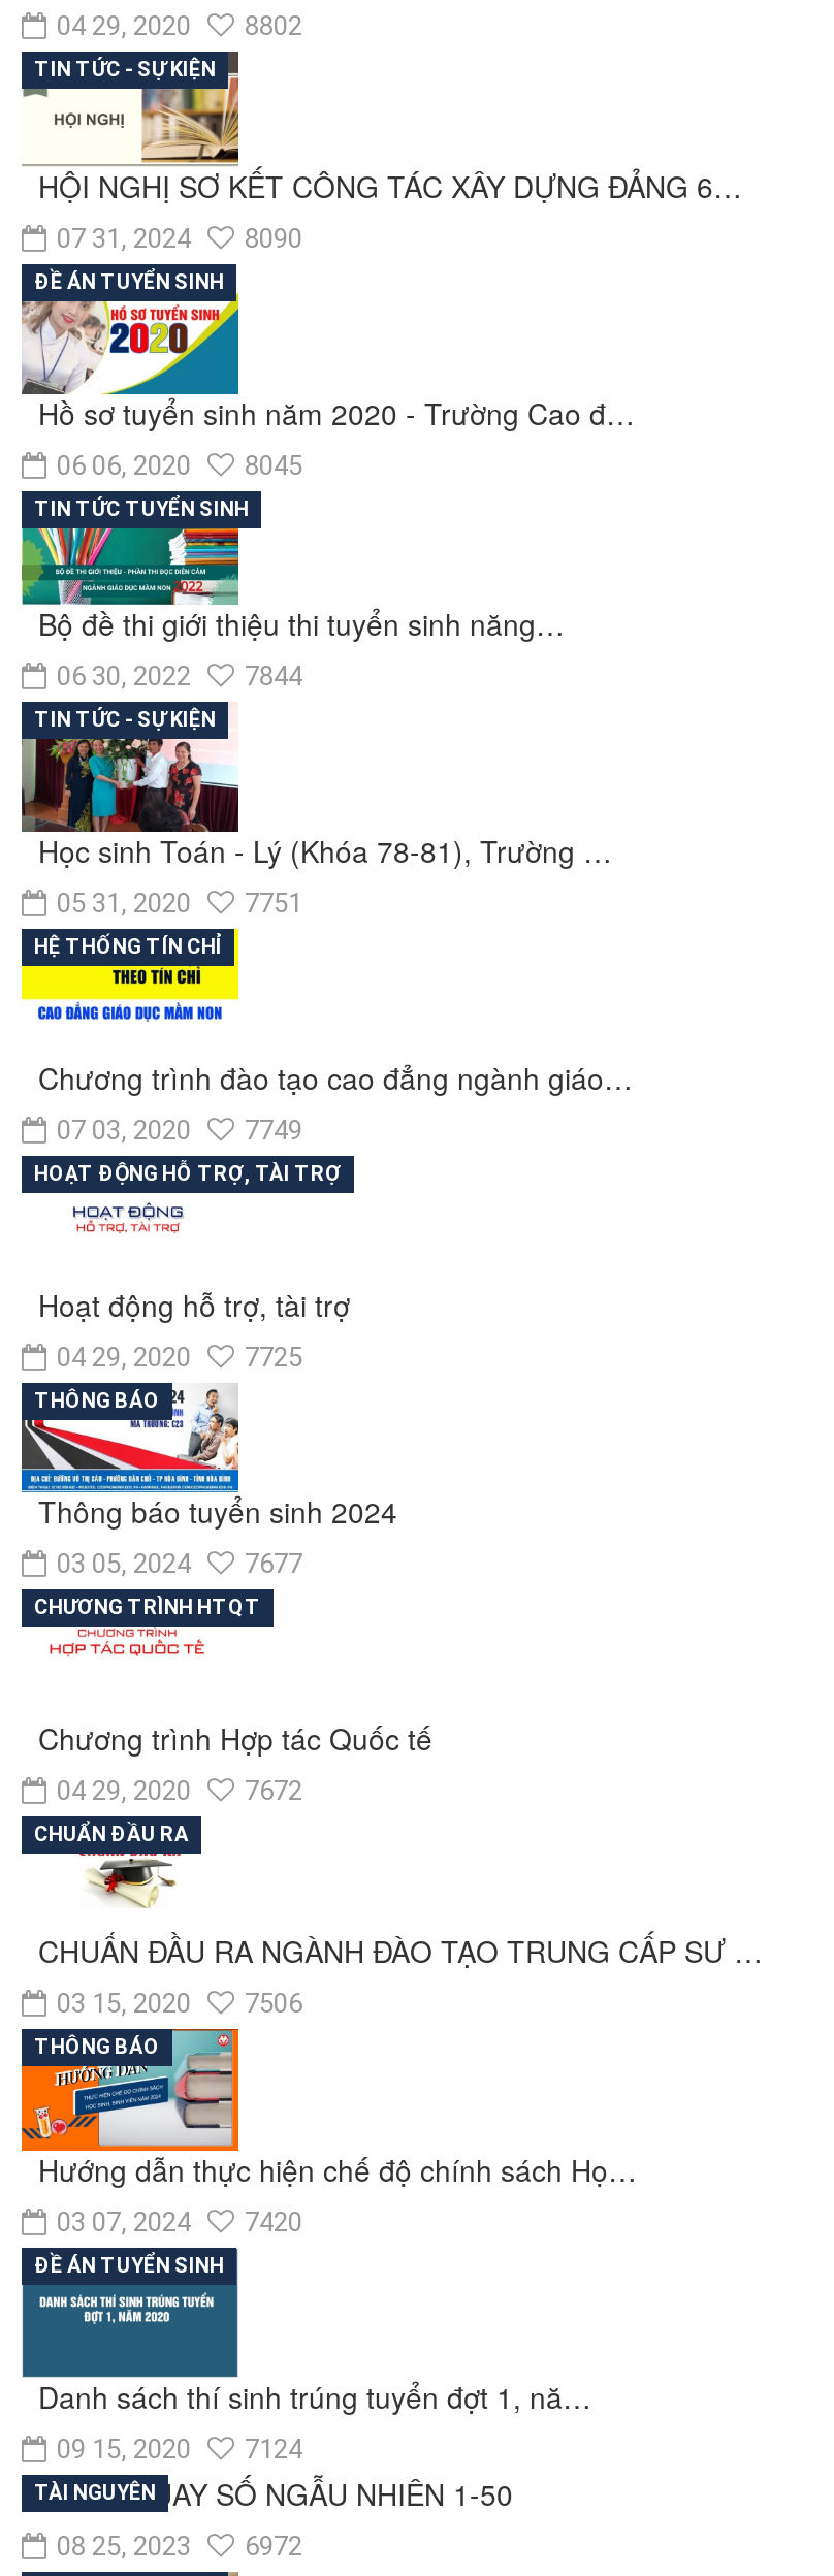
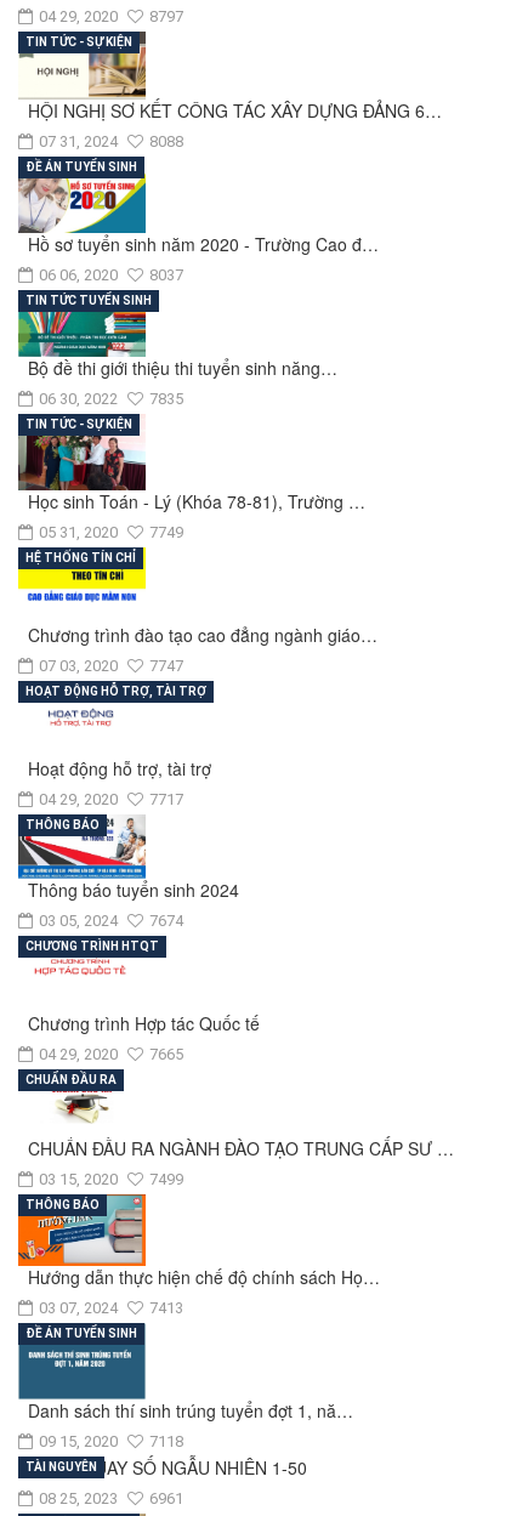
[57,10,302,41] 04 29, 2020 8802 -> [39,7,183,25] 04 29, 2020 8797
[57,224,302,255] 07 31, 2024 8090 -> [39,133,183,151] 07 31, 2024 8088
[57,451,302,482] 06 06, 2020 8045 -> [39,266,183,285] 06 06, 2020 8037
[57,661,302,692] 06 30, 2022 7844 -> [39,390,183,408] 06 30, 2022 7835
[57,888,302,919] 05 31, 2020 7751 -> [39,524,183,542] 05 31, 2020 7749
[57,1115,302,1146] 07 03, 2020 7749 -> [39,657,183,675] 07 03, 2020 7747
[57,1342,302,1373] 04 29, 2020 7725 -> [39,791,183,809] 04 29, 2020 7717
[57,1549,302,1580] 03 05, 2024 7677 -> [39,912,183,930] 03 05, 2024 7674
[57,1776,302,1807] 04 29, 2020 7672 -> [39,1045,183,1064] 04 29, 2020 7665
[57,1988,302,2019] 03 15, 2020 7506 -> [39,1170,183,1189] 03 15, 2020 7499
[57,2207,302,2238] 03 07, 2024 7420 -> [39,1299,183,1317] 03 07, 2024 7413
[57,2434,302,2465] 09 15, 2020 7124 -> [39,1433,183,1451] 09 15, 2020 7118
[57,2531,302,2562] 08 25, 2023 6972 -> [39,1490,183,1508] 08 25, 2023 6961

